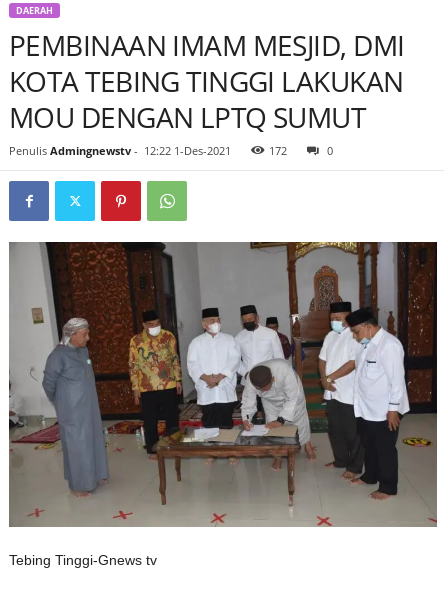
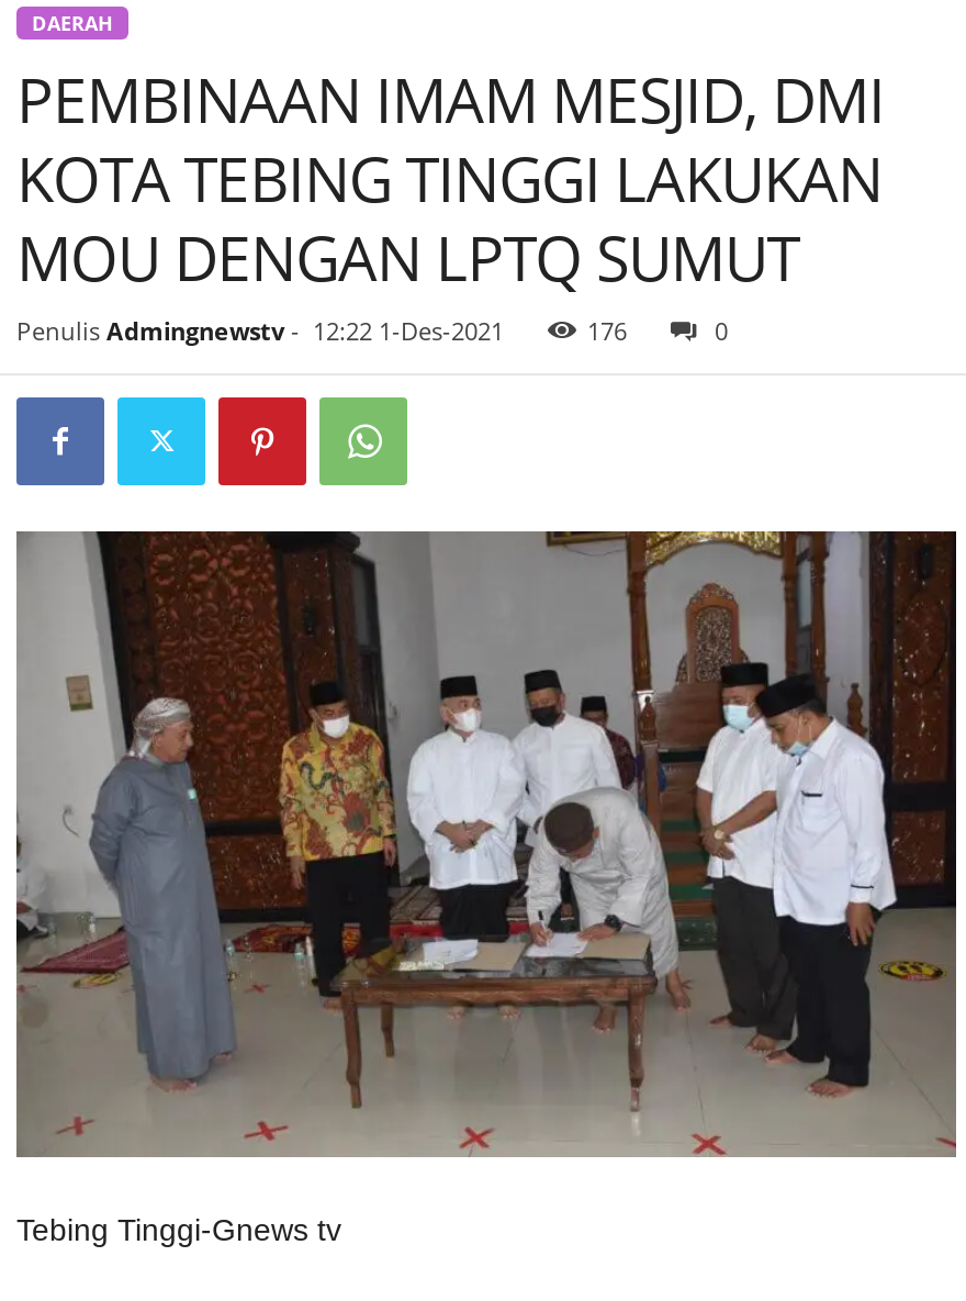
[269,143,287,158] 172 -> [587,314,627,347] 176

